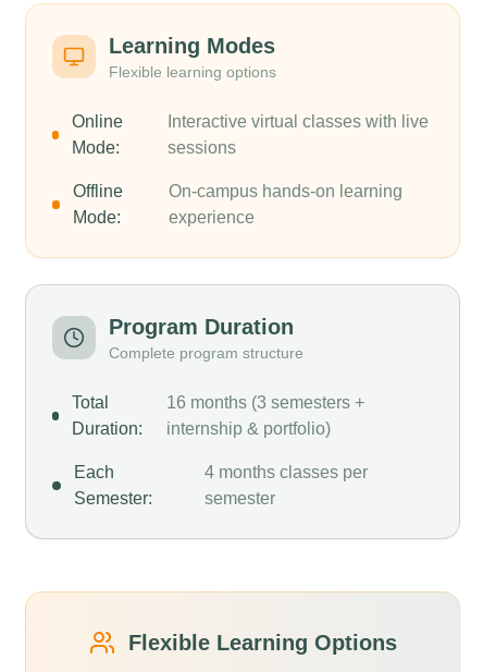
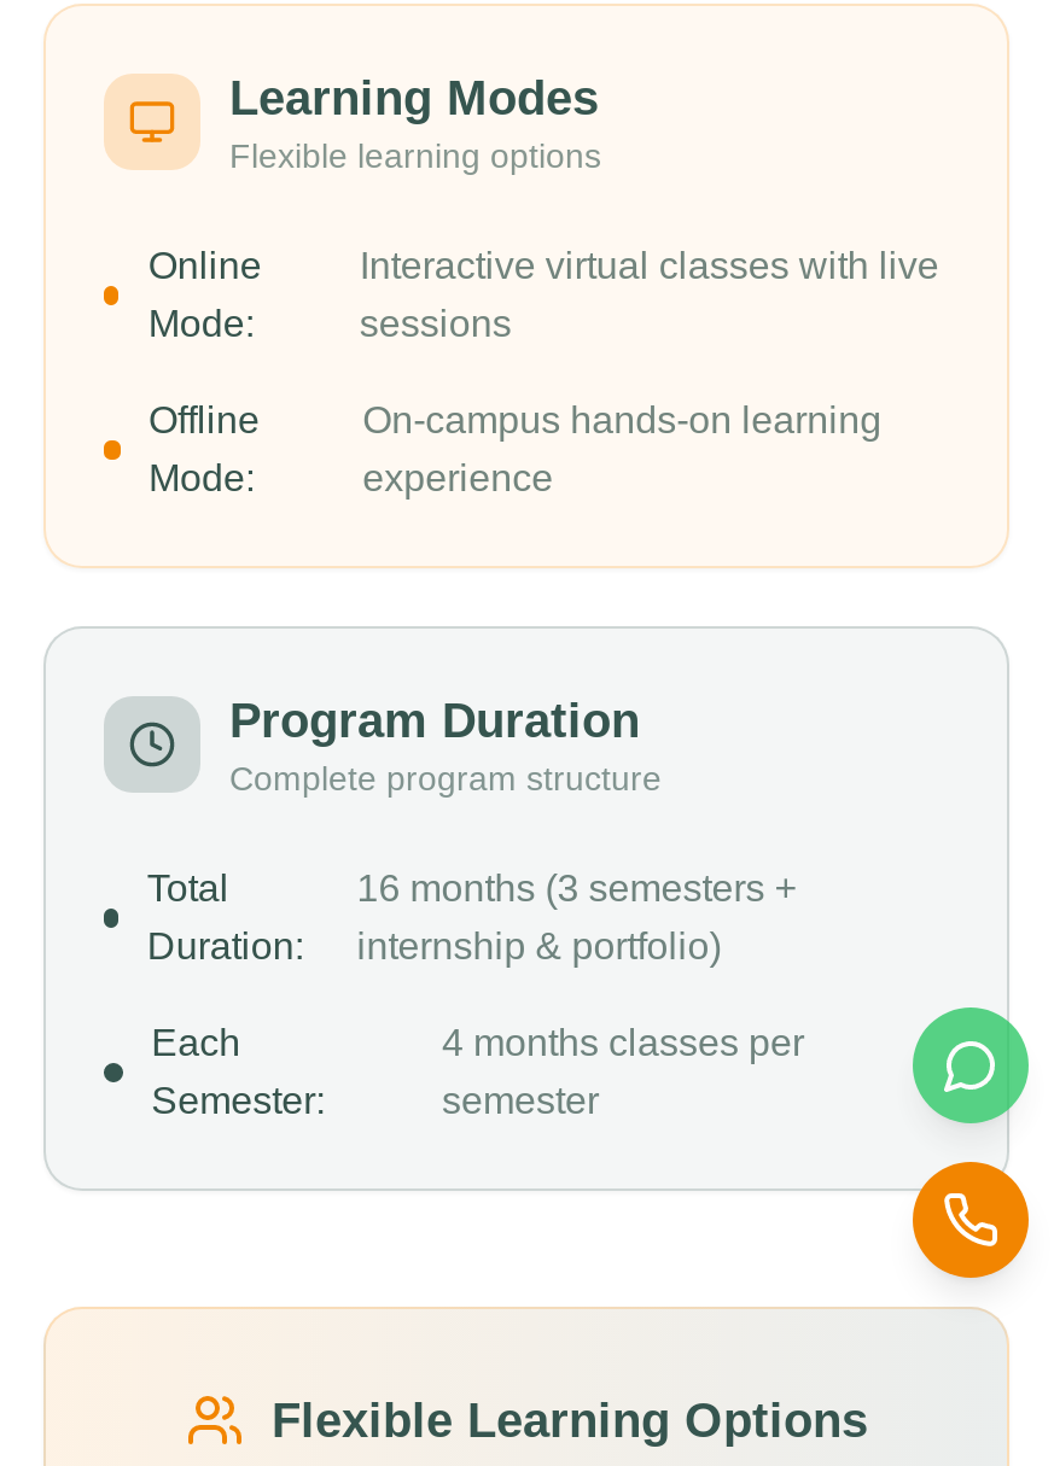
none -> [910,1005,1031,1128] [image]
none -> [910,1160,1031,1285] [image]

